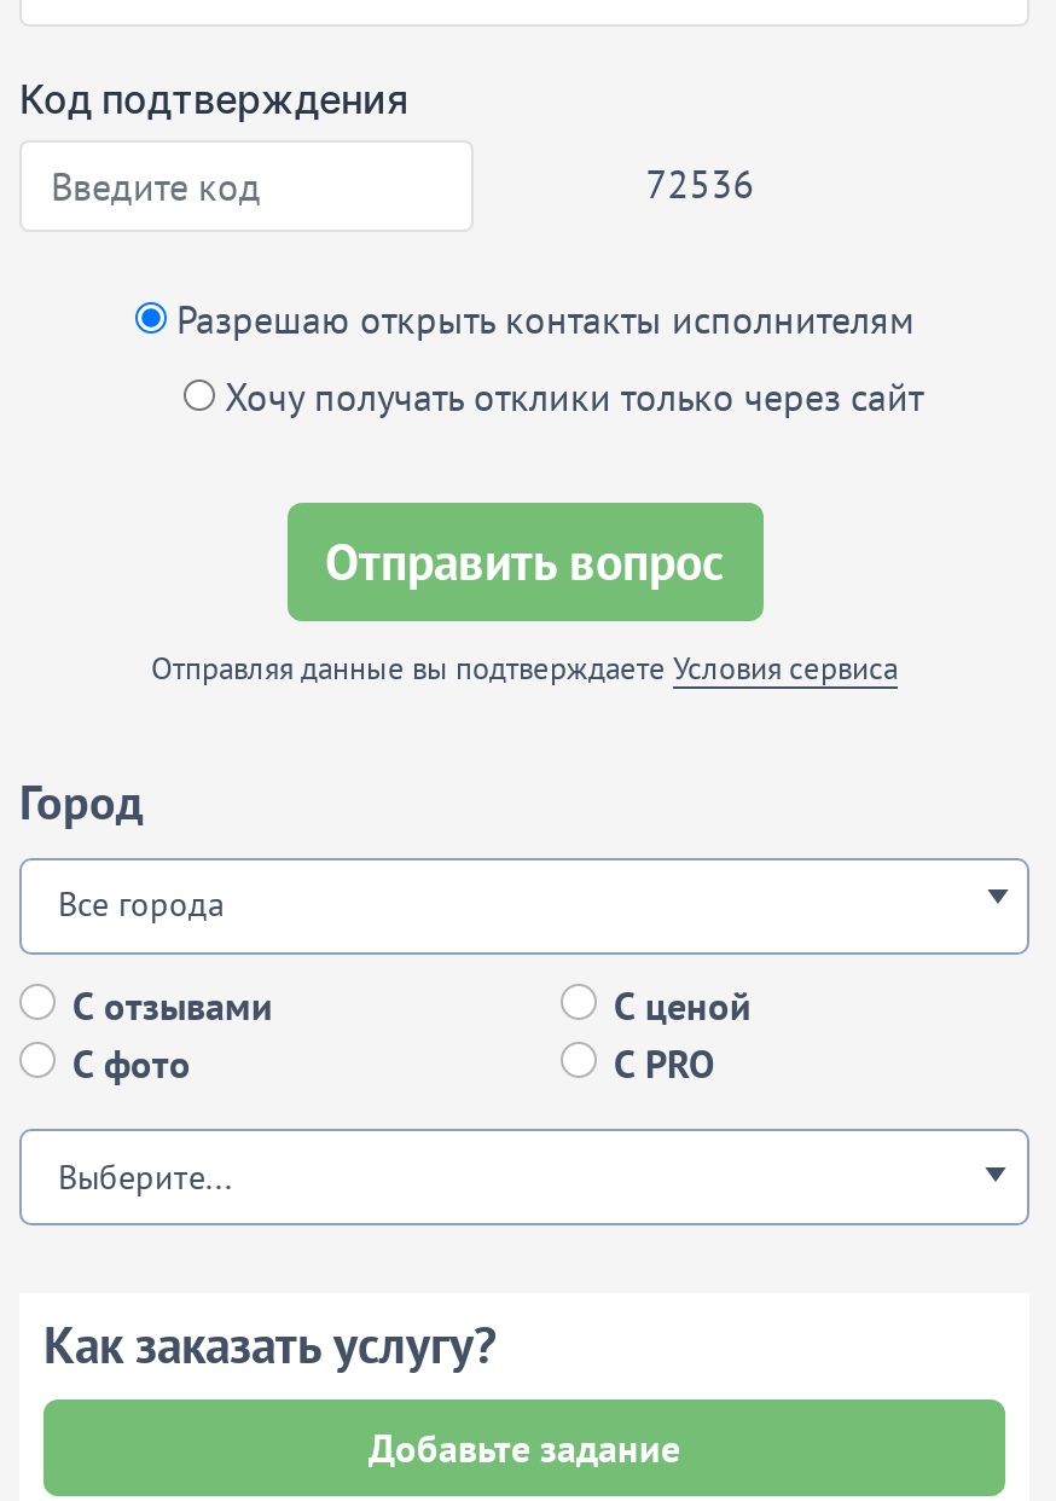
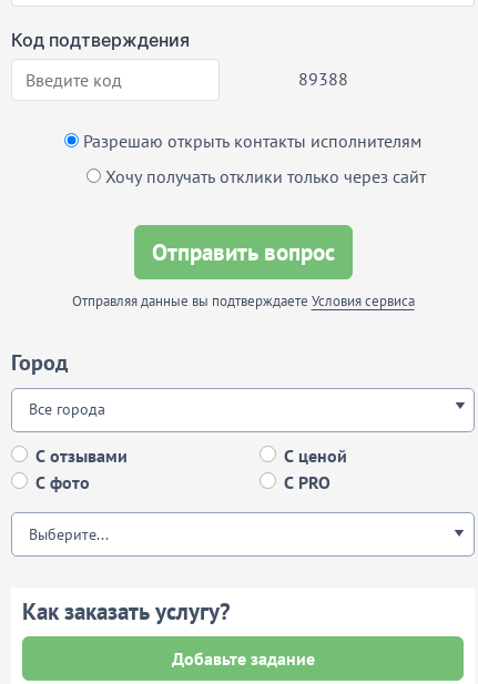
[646,160,754,208] 72536 -> [299,68,348,90] 89388

